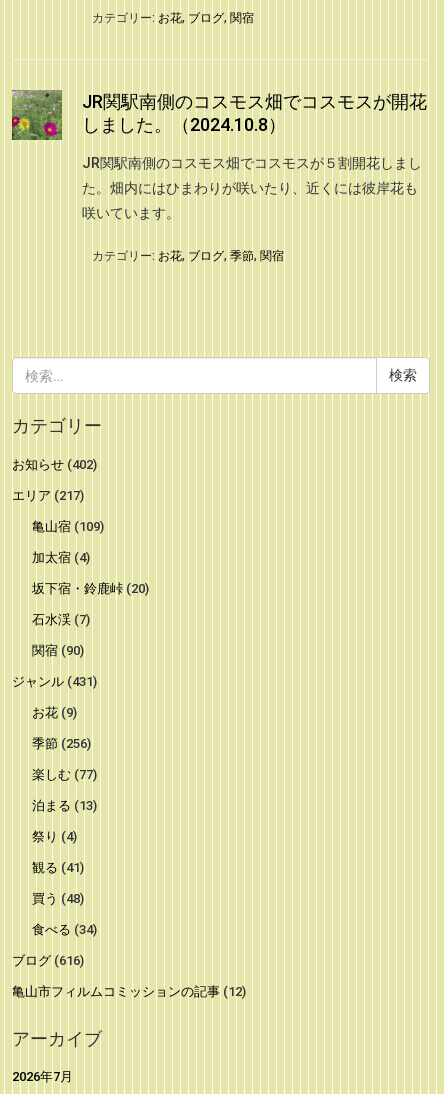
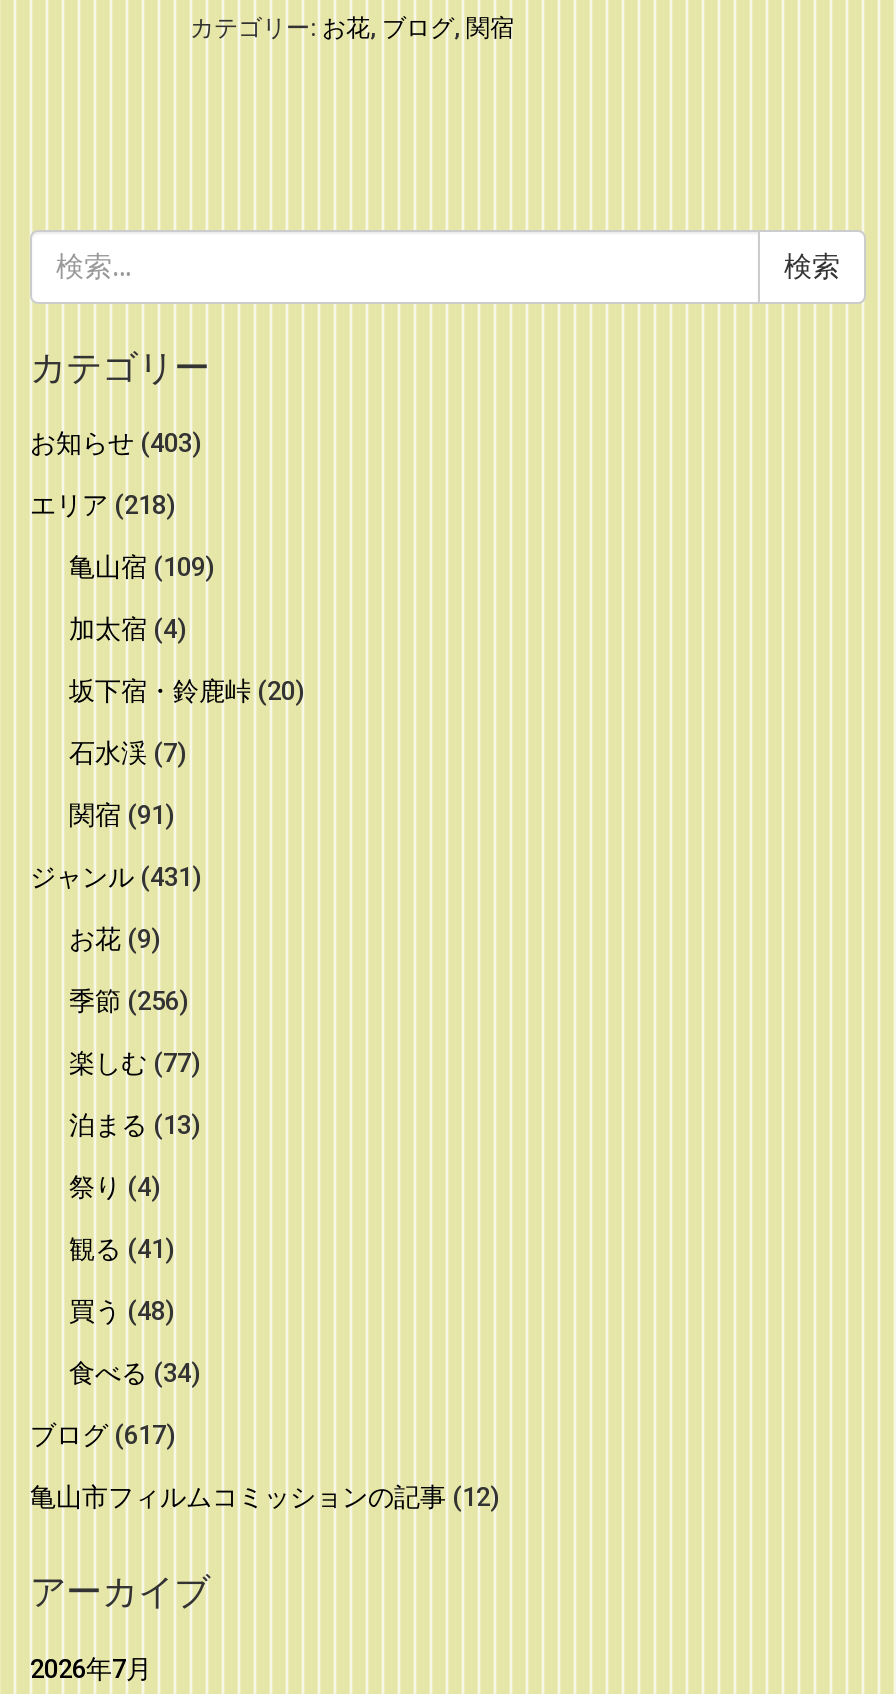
[11,89,427,263] [image] | JR関駅南側のコスモス畑でコスモスが開花 | しました。（2024.10.8） | JR関駅南側のコスモス畑でコスモスが５割開花しまし | た。畑内にはひまわりが咲いたり、近くには彼岸花も | 咲いています。 | カテゴリー:お花,ブログ,季節,関宿 -> none
[12,457,97,472] お知らせ(402) -> [30,428,200,458] お知らせ(403)
[12,488,84,503] エリア(217) -> [30,490,174,520] エリア(218)
[31,643,83,658] 関宿(90) -> [69,800,173,830] 関宿(91)
[12,953,84,968] ブログ(616) -> [30,1420,174,1450] ブログ(617)

